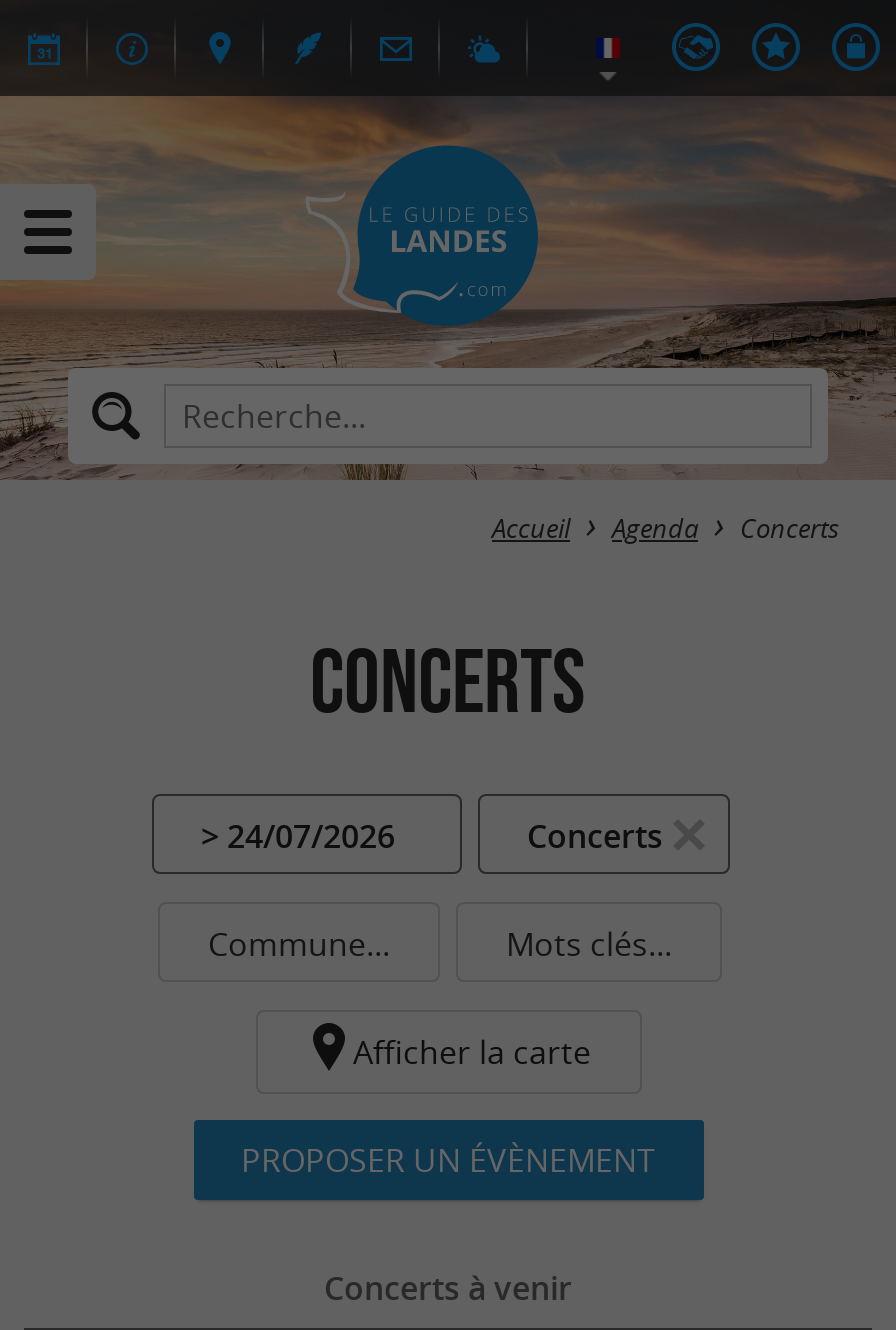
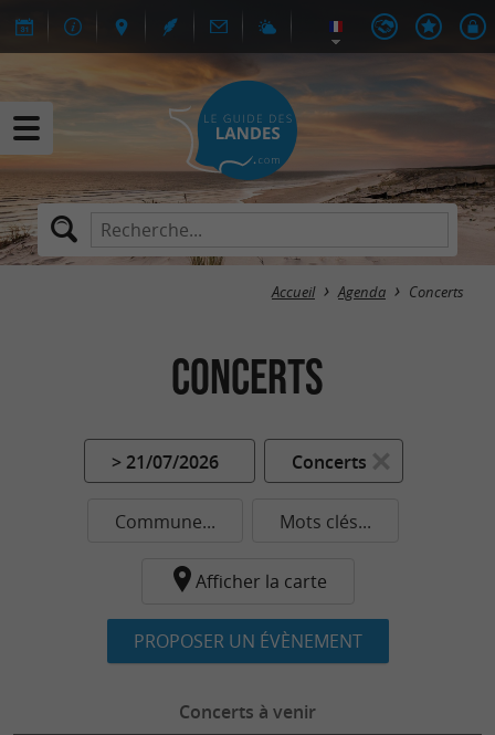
[201,814,395,858] > 24/07/2026 -> [111,450,218,474] > 21/07/2026

